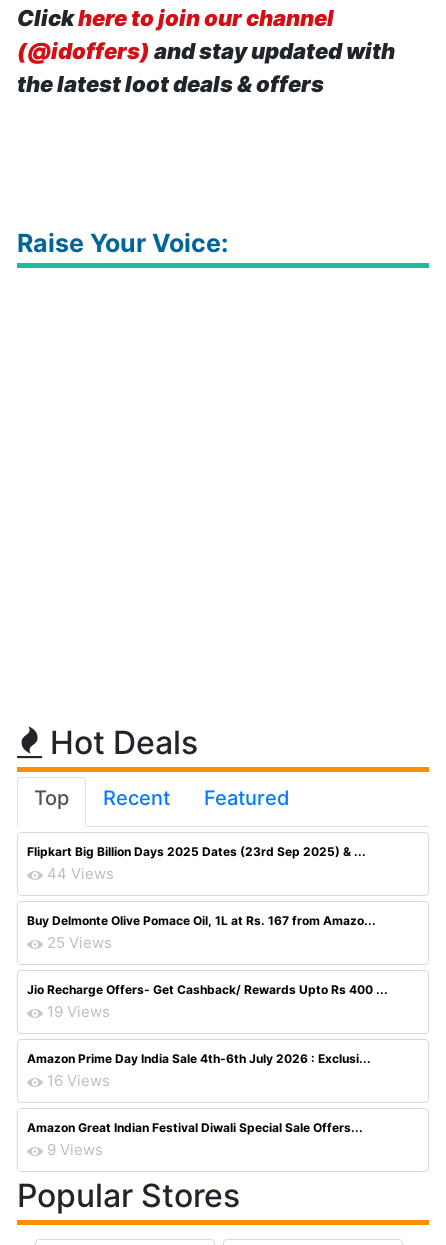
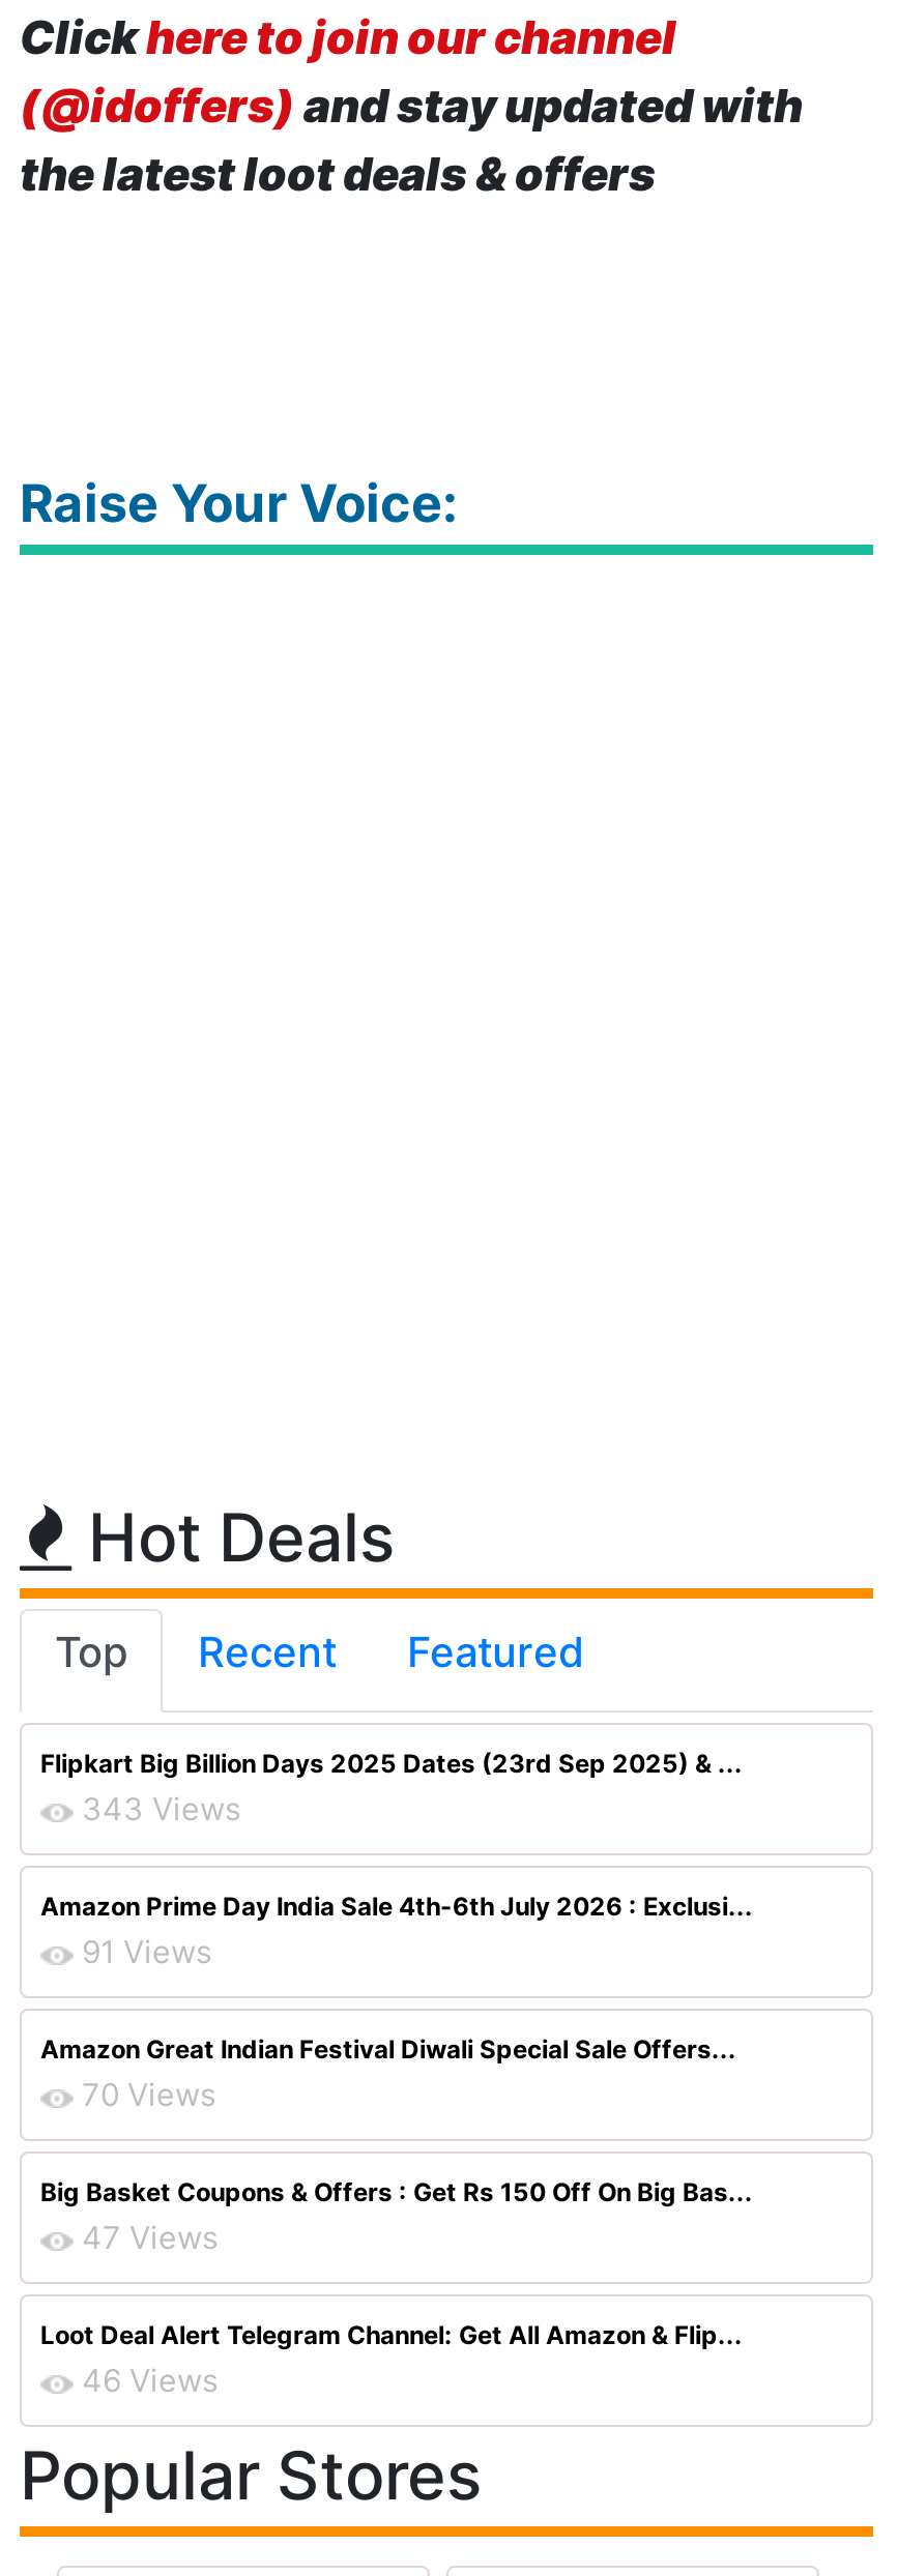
[27,864,388,1021] 44 Views | Buy Delmonte Olive Pomace Oil, 1L at Rs. 167 from Amazo... | 25 Views | Jio Recharge Offers- Get Cashback/ Rewards Upto Rs 400 ... | 19 Views -> [82,1789,241,1828] 343 Views
moved [27,1051,371,1066] -> [40,1891,753,1922]: Amazon Prime Day India Sale 4th-6th July 2026 : Exclusi...
[47,1071,110,1090] 16 Views -> [82,1932,212,1971] 91 Views
moved [27,1120,363,1135] -> [40,2033,736,2065]: Amazon Great Indian Festival Diwali Special Sale Offers...
[47,1140,103,1159] 9 Views -> [40,2075,753,2400] 70 Views | Big Basket Coupons & Offers : Get Rs 150 Off On Big Bas... | 47 Views | Loot Deal Alert Telegram Channel: Get All Amazon & Flip... | 46 Views

